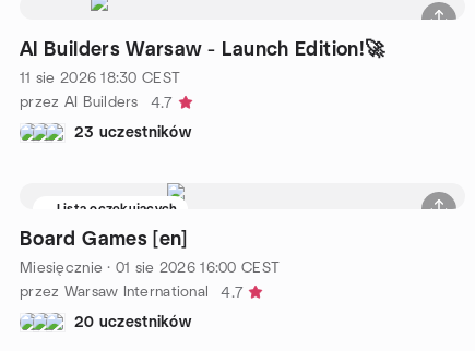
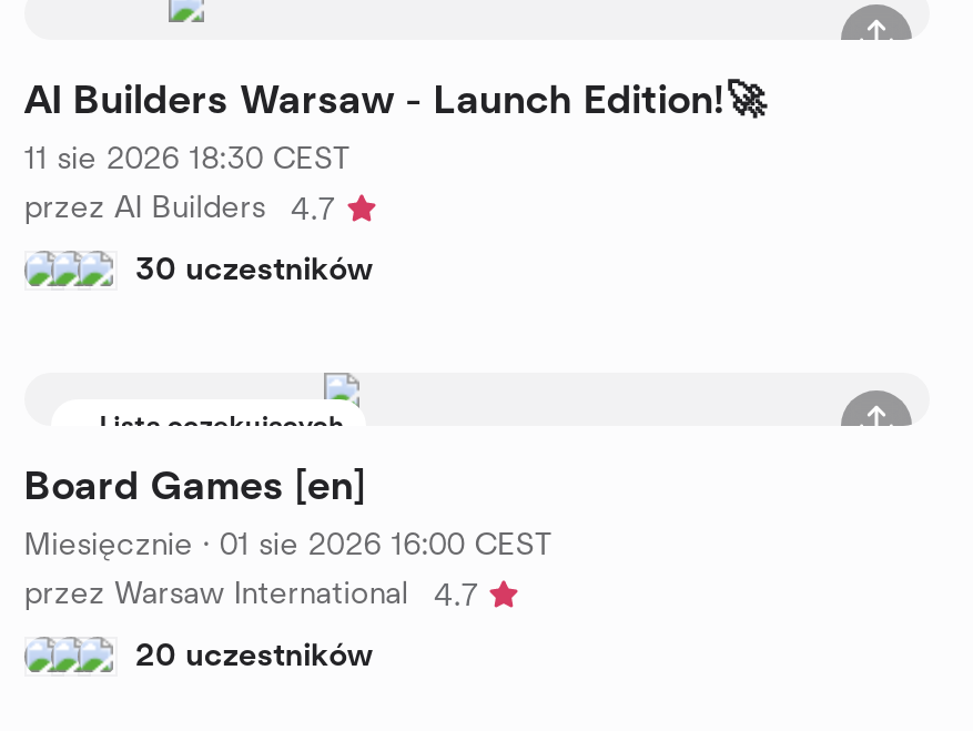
[74,125,191,140] 23 uczestników -> [135,254,373,285] 30 uczestników

